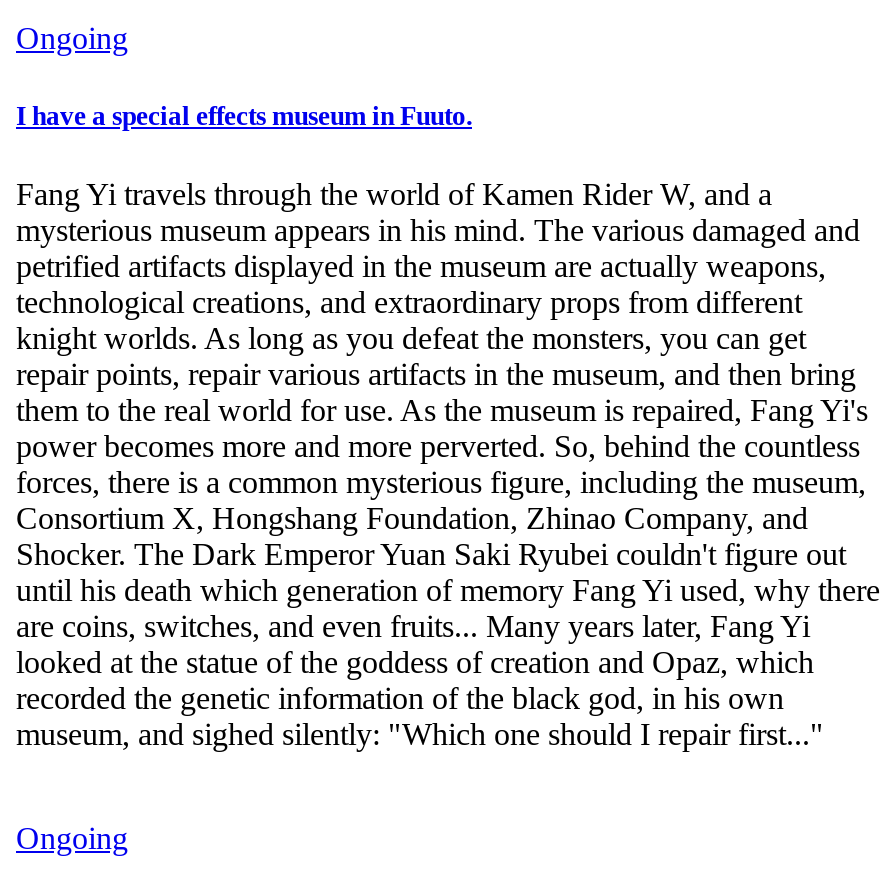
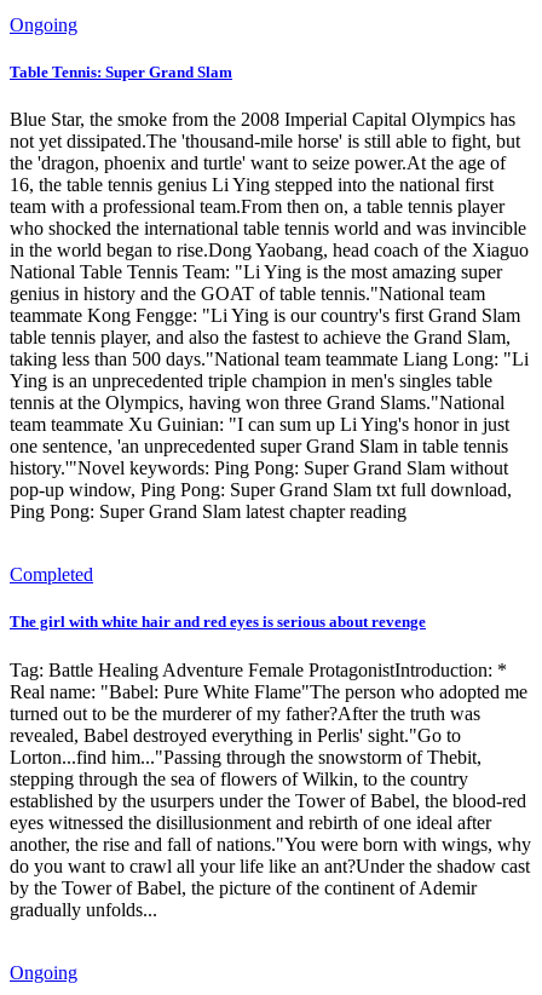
[16,101,880,751] I have a special effects museum in Fuuto. | Fang Yi travels through the world of Kamen Rider W, and a | mysterious museum appears in his mind. The various damaged and | petrified artifacts displayed in the museum are actually weapons, | technological creations, and extraordinary props from different | knight worlds. As long as you defeat the monsters, you can get | repair points, repair various artifacts in the museum, and then bring | them to the real world for use. As the museum is repaired, Fang Yi's | power becomes more and more perverted. So, behind the countless | forces, there is a common mysterious figure, including the museum, | Consortium X, Hongshang Foundation, Zhinao Company, and | Shocker. The Dark Emperor Yuan Saki Ryubei couldn't figure out | until his death which generation of memory Fang Yi used, why there | are coins, switches, and even fruits... Many years later, Fang Yi | looked at the statue of the goddess of creation and Opaz, which | recorded the genetic information of the black god, in his own | museum, and sighed silently: "Which one should I repair first..." -> [10,63,531,919] Table Tennis: Super Grand Slam | Blue Star, the smoke from the 2008 Imperial Capital Olympics has | not yet dissipated.The 'thousand-mile horse' is still able to fight, but | the 'dragon, phoenix and turtle' want to seize power.At the age of | 16, the table tennis genius Li Ying stepped into the national first | team with a professional team.From then on, a table tennis player | who shocked the international table tennis world and was invincible | in the world began to rise.Dong Yaobang, head coach of the Xiaguo | National Table Tennis Team: "Li Ying is the most amazing super | genius in history and the GOAT of table tennis."National team | teammate Kong Fengge: "Li Ying is our country's first Grand Slam | table tennis player, and also the fastest to achieve the Grand Slam, | taking less than 500 days."National team teammate Liang Long: "Li | Ying is an unprecedented triple champion in men's singles table | tennis at the Olympics, having won three Grand Slams."National | team teammate Xu Guinian: "I can sum up Li Ying's honor in just | one sentence, 'an unprecedented super Grand Slam in table tennis | history.'"Novel keywords: Ping Pong: Super Grand Slam without | pop-up window, Ping Pong: Super Grand Slam txt full download, | Ping Pong: Super Grand Slam latest chapter reading | Completed | The girl with white hair and red eyes is serious about revenge | Tag: Battle Healing Adventure Female ProtagonistIntroduction: * | Real name: "Babel: Pure White Flame"The person who adopted me | turned out to be the murderer of my father?After the truth was | revealed, Babel destroyed everything in Perlis' sight."Go to | Lorton...find him..."Passing through the snowstorm of Thebit, | stepping through the sea of flowers of Wilkin, to the country | established by the usurpers under the Tower of Babel, the blood-red | eyes witnessed the disillusionment and rebirth of one ideal after | another, the rise and fall of nations."You were born with wings, why | do you want to crawl all your life like an ant?Under the shadow cast | by the Tower of Babel, the picture of the continent of Ademir | gradually unfolds...

